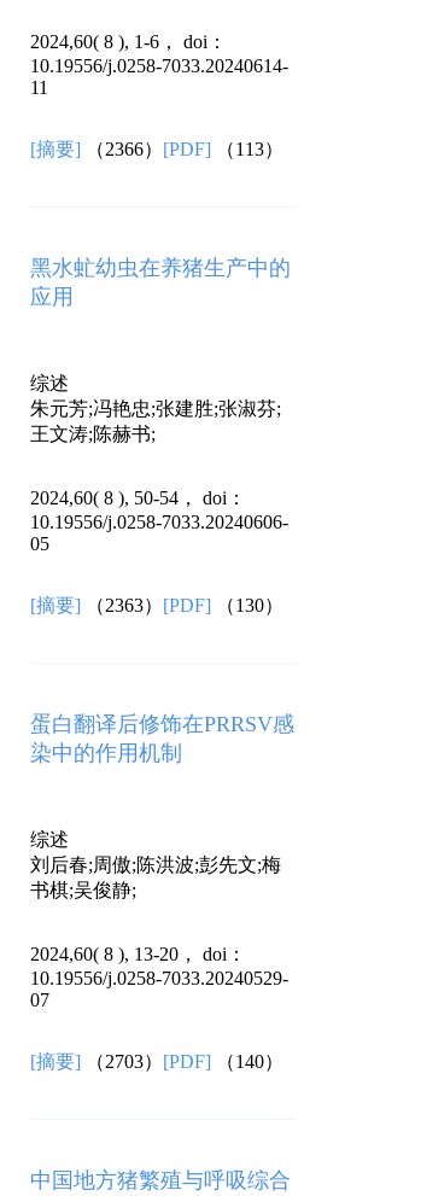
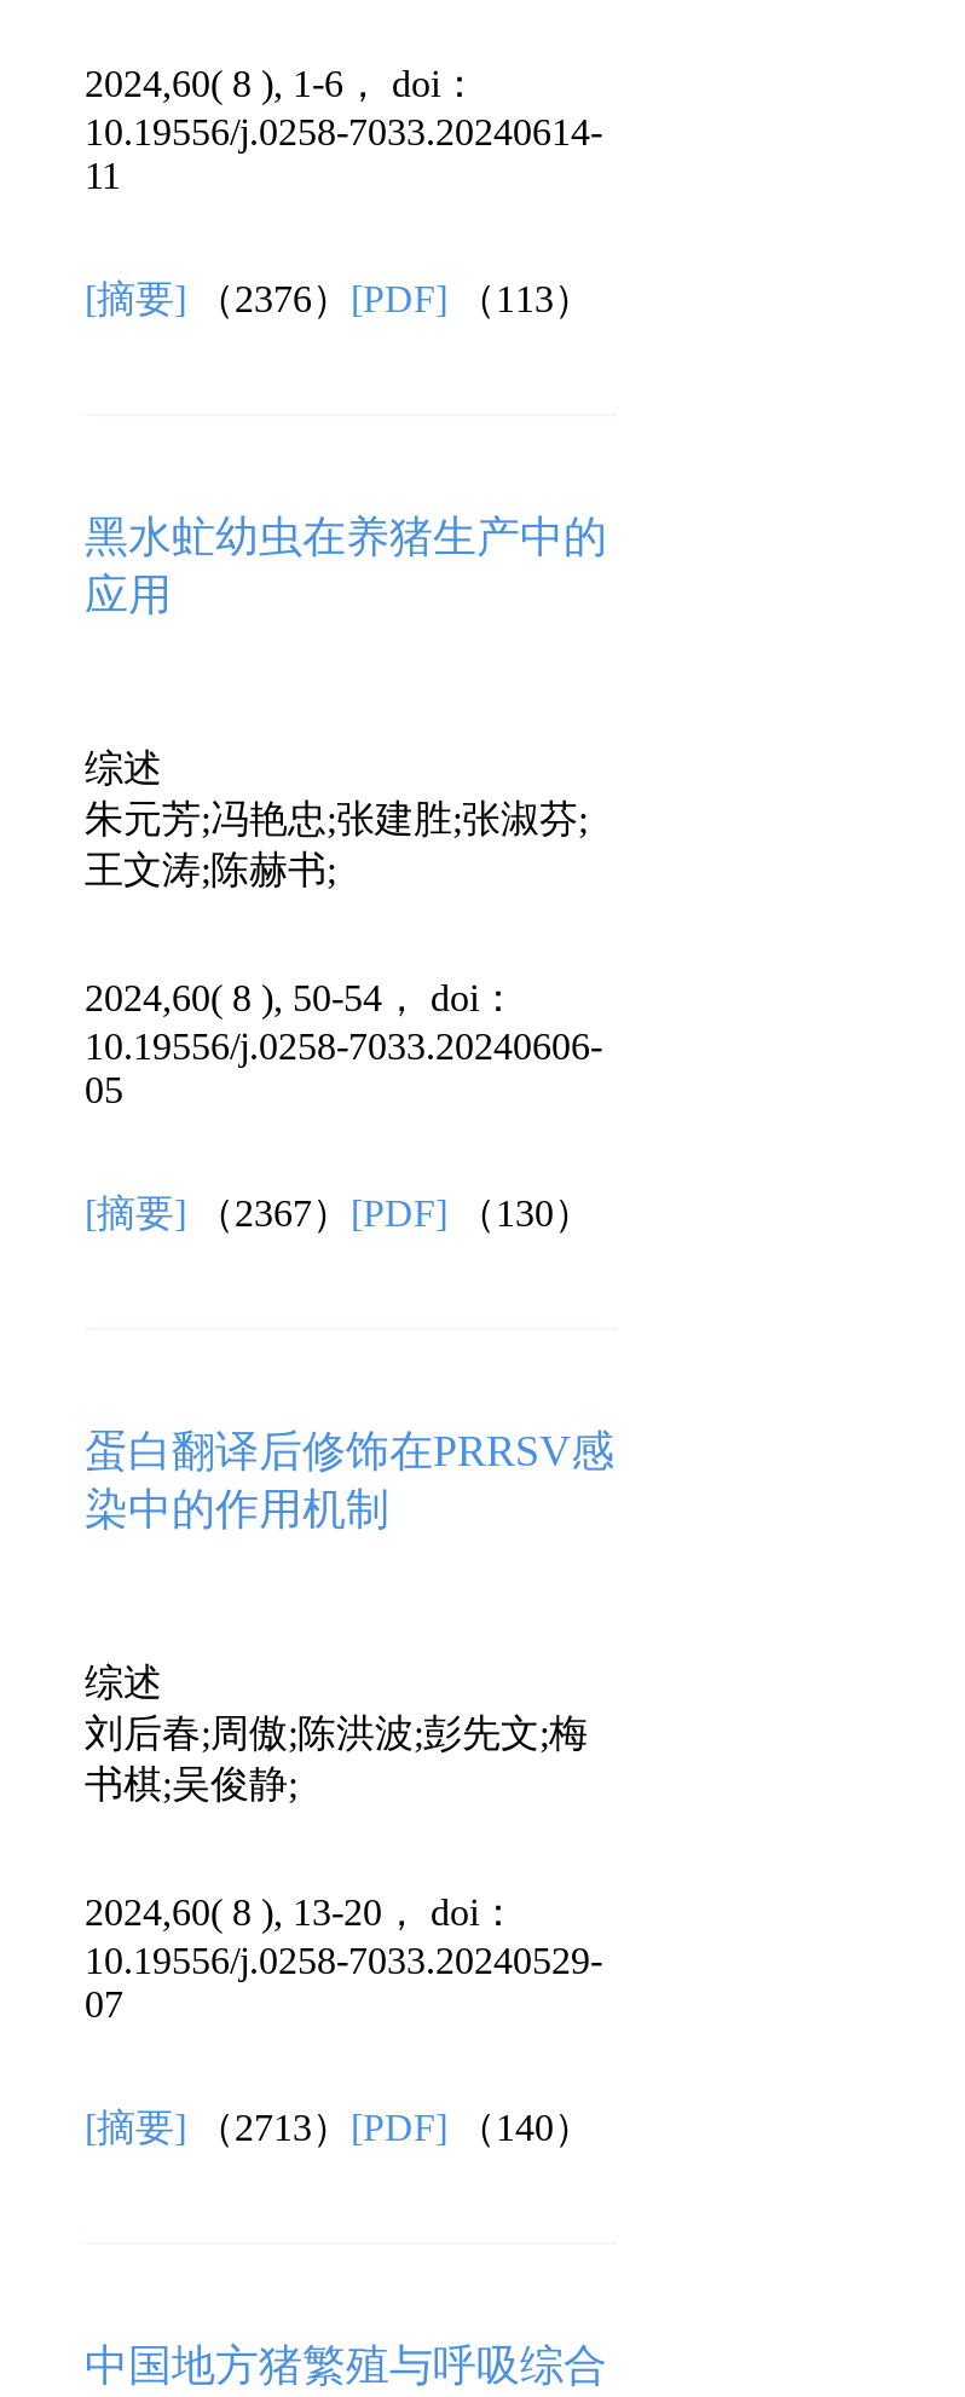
[30,139,283,159] [摘要]（2366）[PDF]（113） -> [85,278,593,319] [摘要]（2376）[PDF]（113）
[30,595,283,615] [摘要]（2363）[PDF]（130） -> [85,1192,593,1233] [摘要]（2367）[PDF]（130）
[30,1051,283,1072] [摘要]（2703）[PDF]（140） -> [85,2107,593,2148] [摘要]（2713）[PDF]（140）

